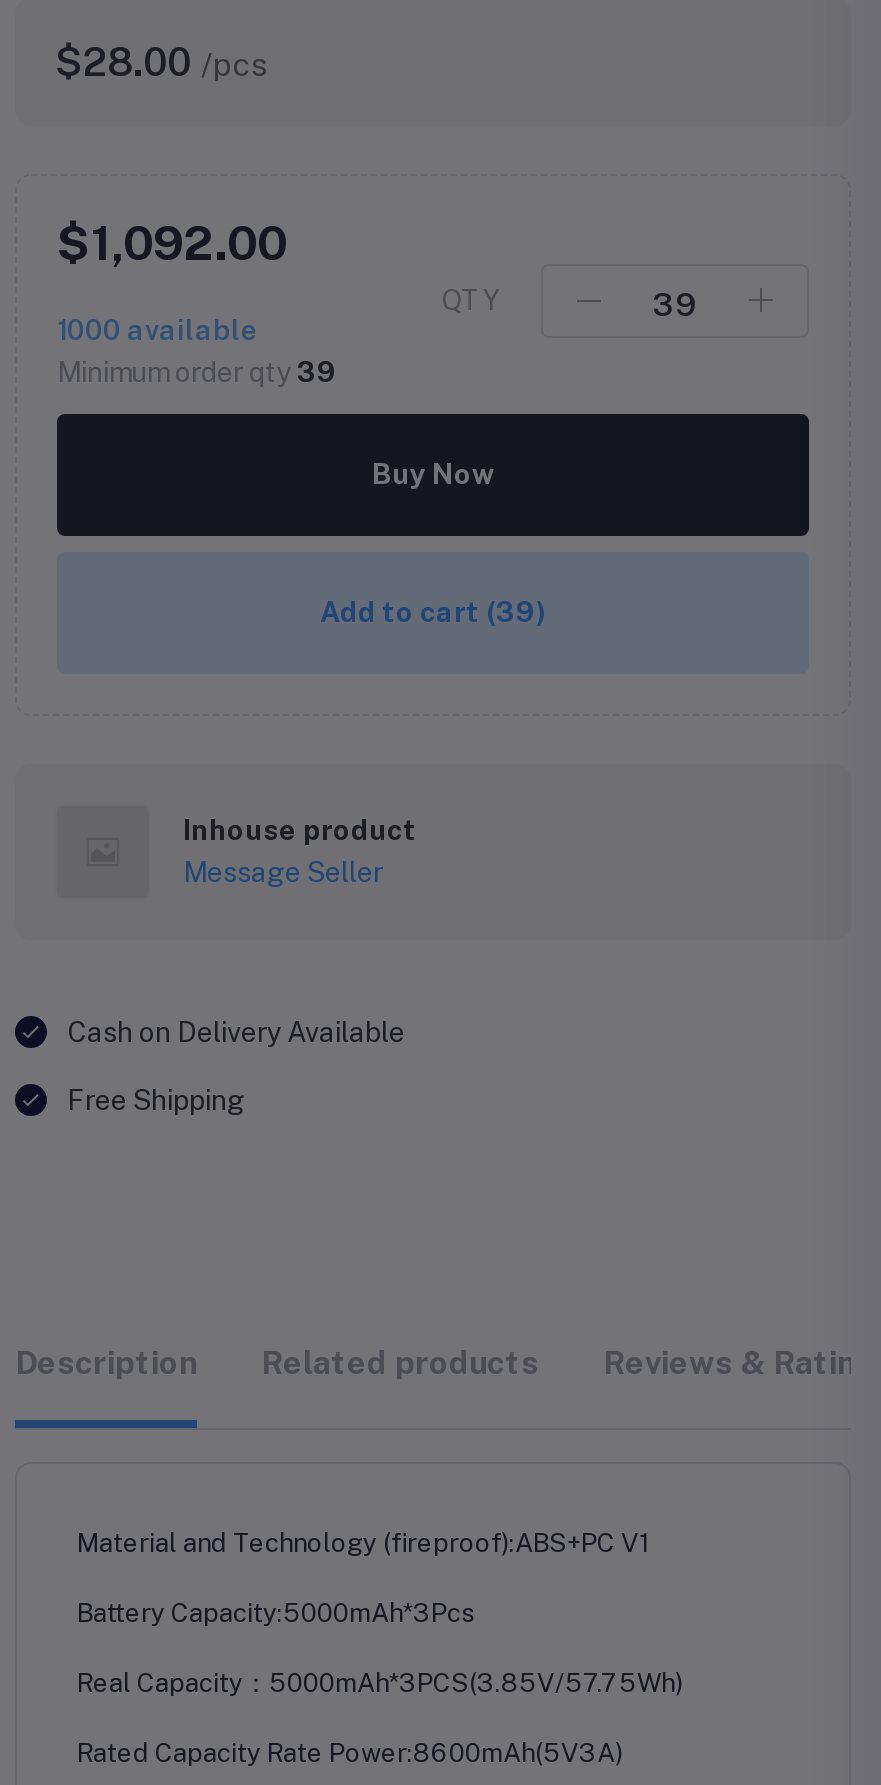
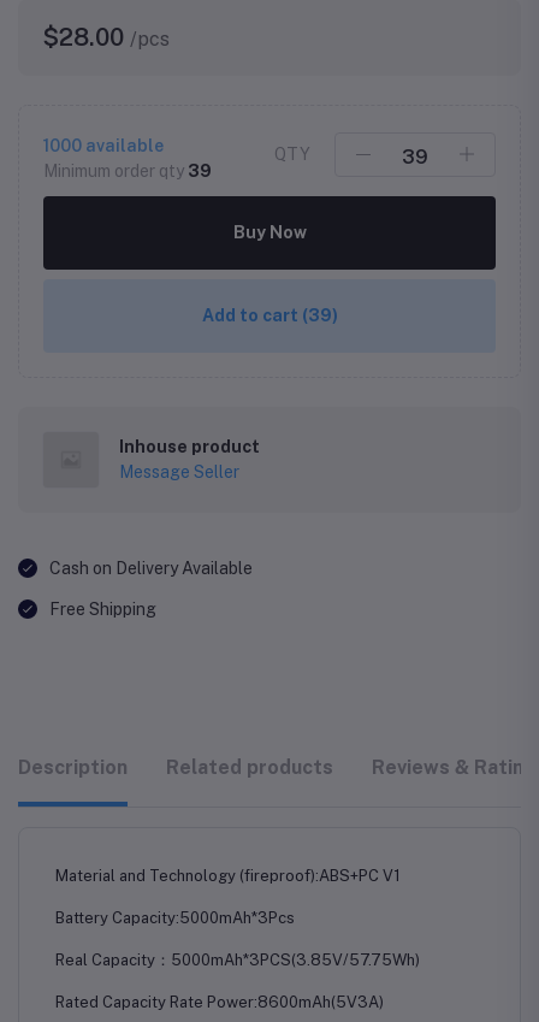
[57,214,287,270] $1,092.00 -> none

